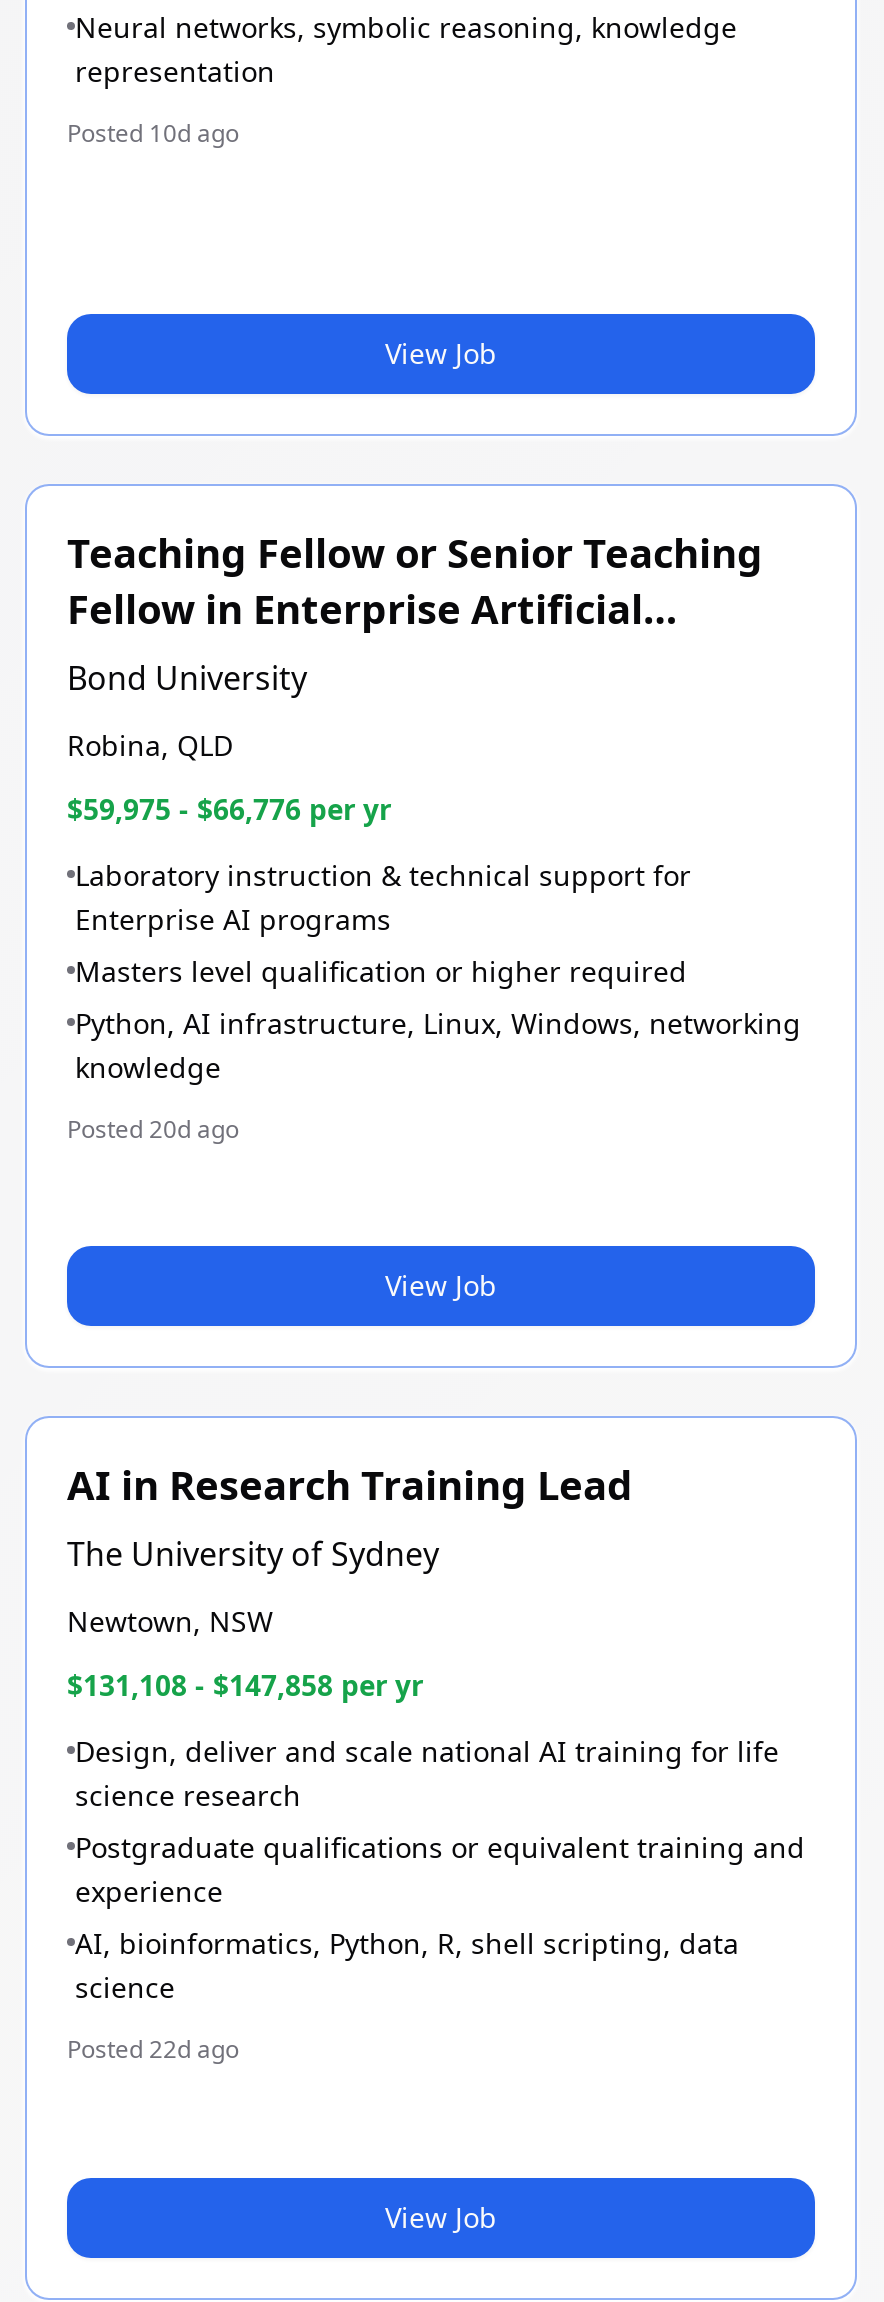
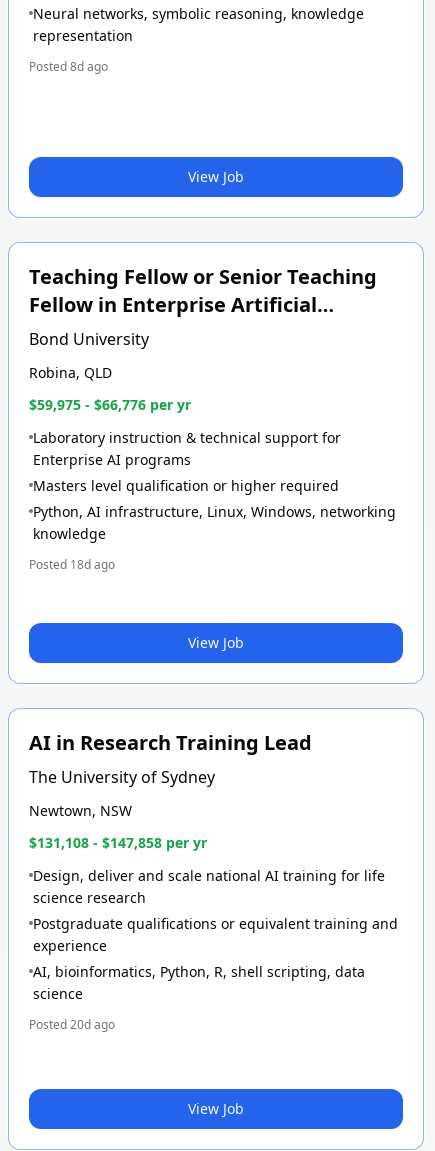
[67,116,239,150] Posted 10d ago -> [29,58,108,75] Posted 8d ago
[67,1112,239,1146] Posted 20d ago -> [29,556,115,573] Posted 18d ago
[67,2032,239,2066] Posted 22d ago -> [29,1016,115,1033] Posted 20d ago

